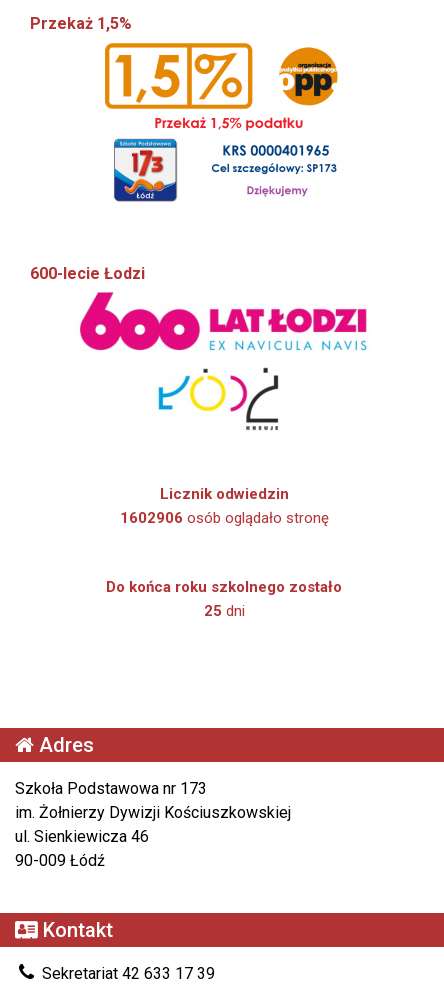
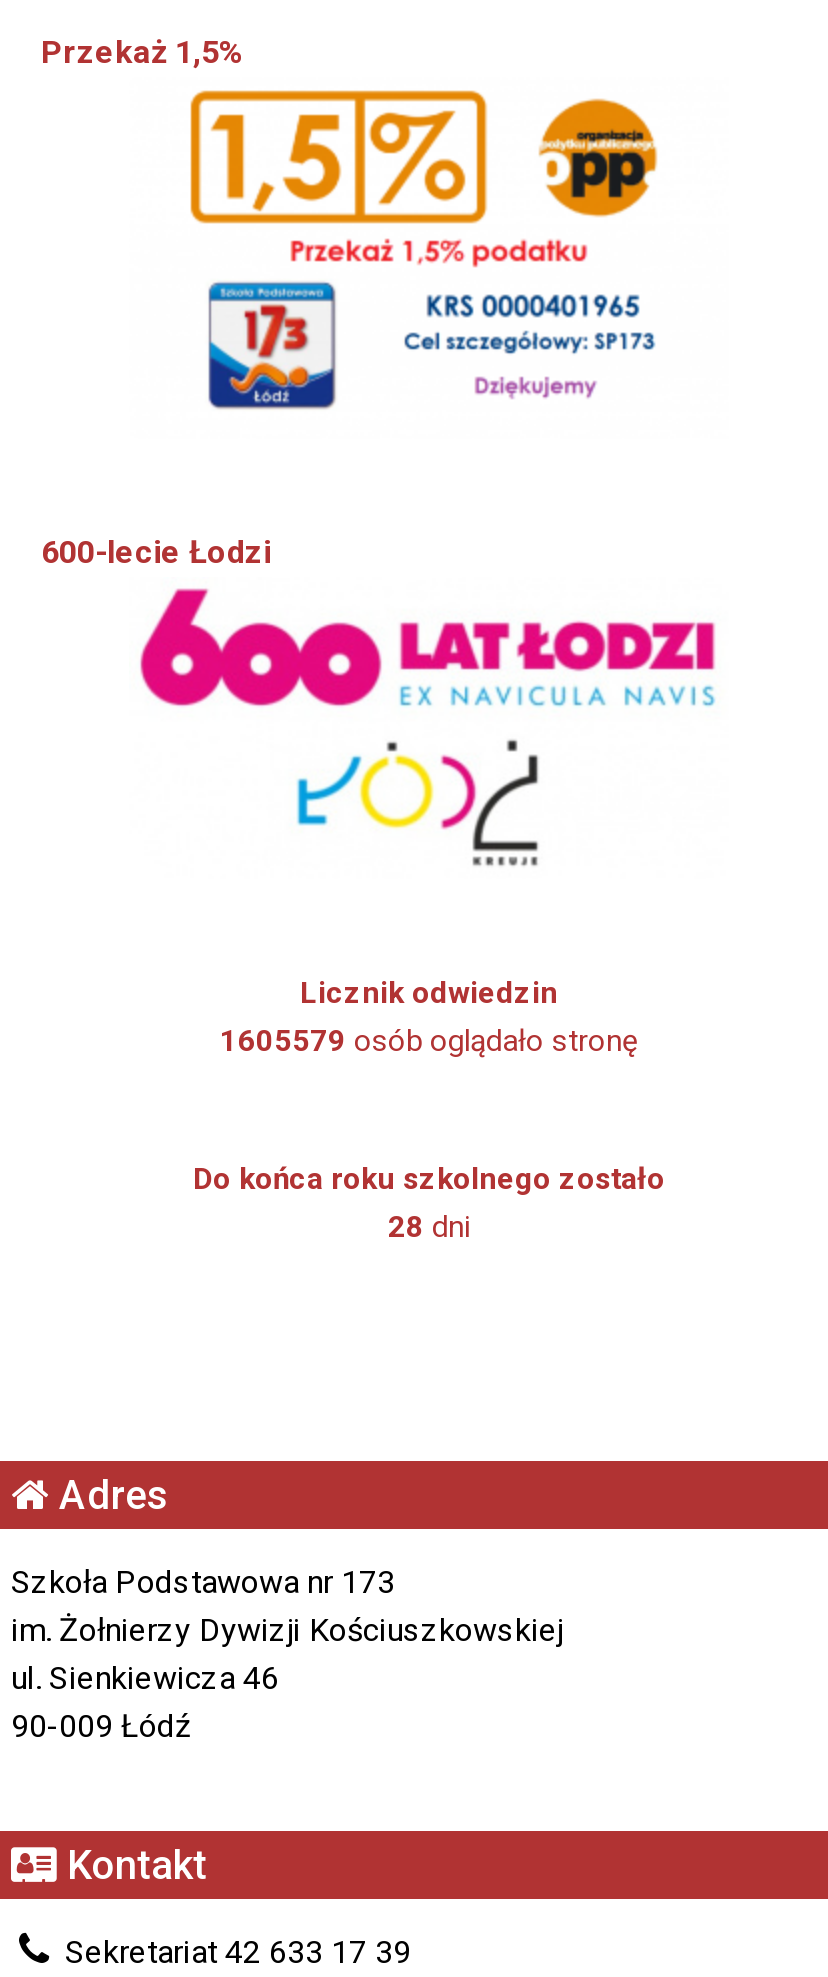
[119,509,328,527] 1602906 osób oglądało stronę -> [220,1024,638,1060] 1605579 osób oglądało stronę
[203,602,244,620] 25 dni -> [388,1210,470,1246] 28 dni

